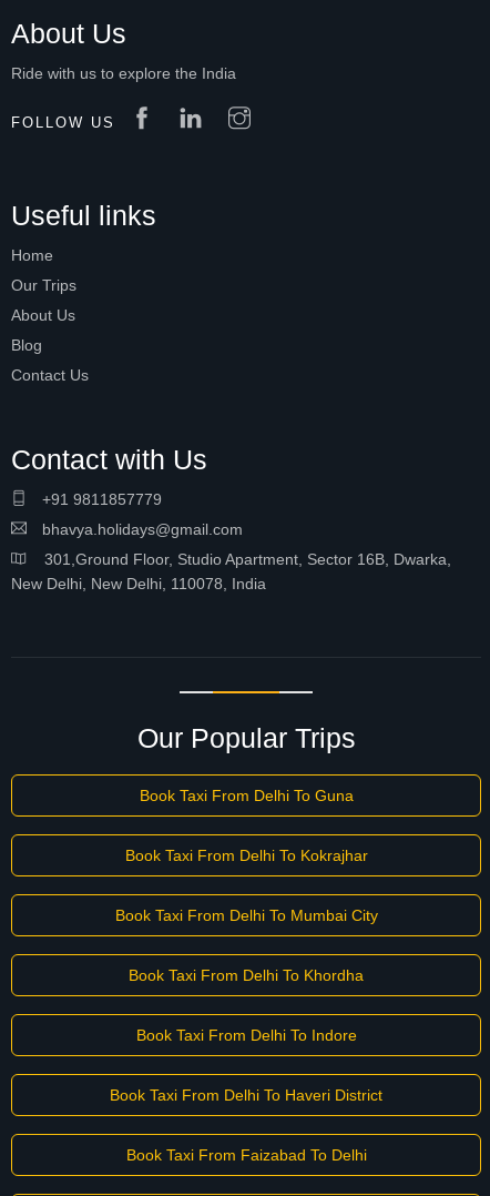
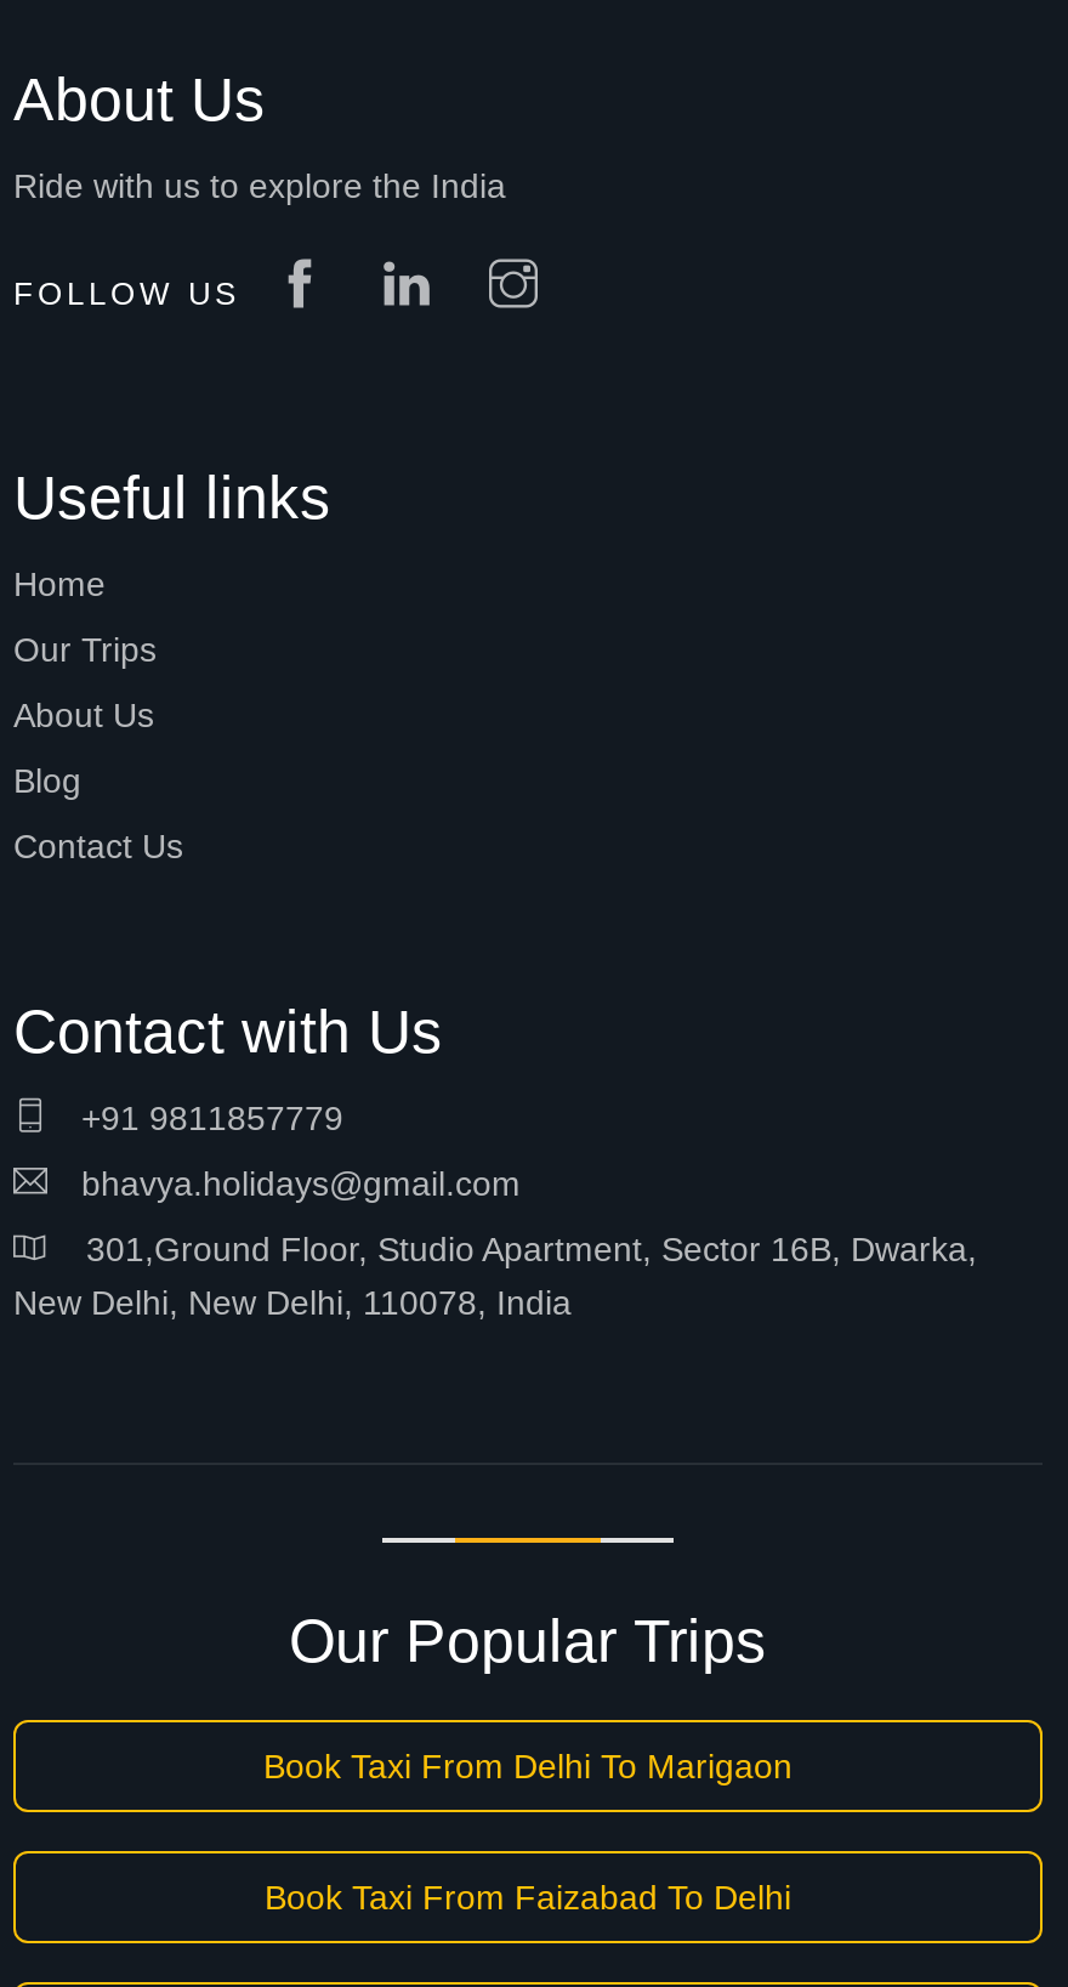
[110,787,382,1104] Book Taxi From Delhi To Guna | Book Taxi From Delhi To Kokrajhar | Book Taxi From Delhi To Mumbai City | Book Taxi From Delhi To Khordha | Book Taxi From Delhi To Indore | Book Taxi From Delhi To Haveri District -> [263,1747,793,1786] Book Taxi From Delhi To Marigaon

